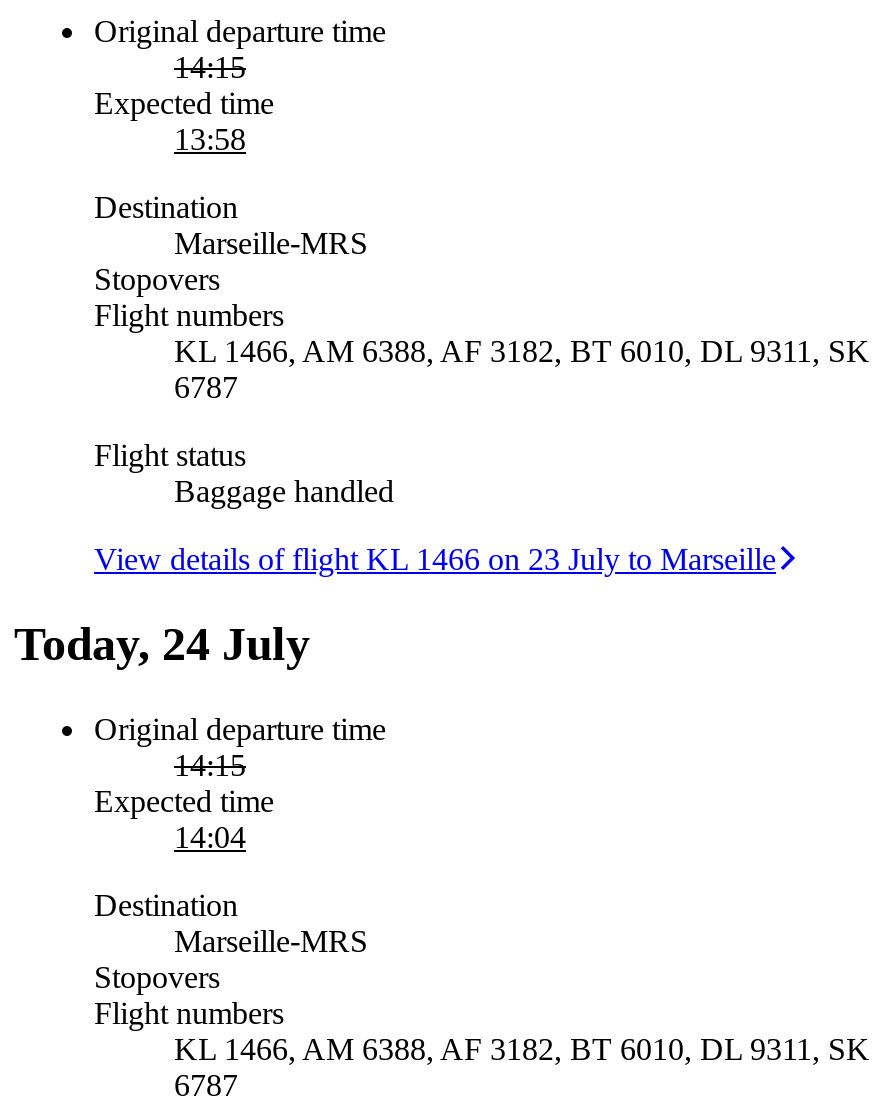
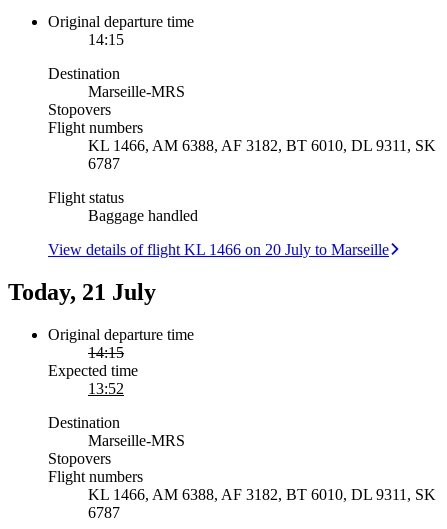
[94,85,274,155] Expected time | 13:58 -> none
[94,541,776,575] View details of flight KL 1466 on 23 July to Marseille -> [48,241,389,258] View details of flight KL 1466 on 20 July to Marseille
[14,617,310,669] Today, 24 July -> [8,279,156,305] Today, 21 July
[174,819,246,853] 14:04 -> [88,379,124,396] 13:52

